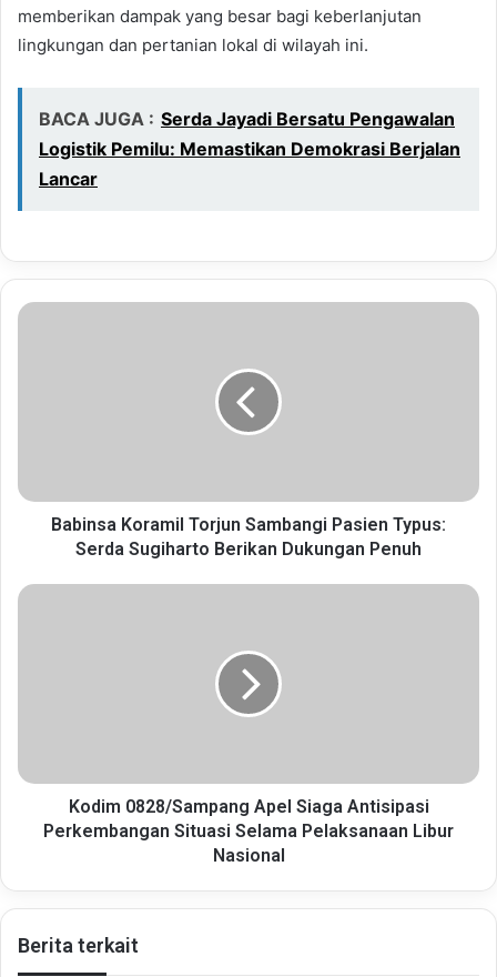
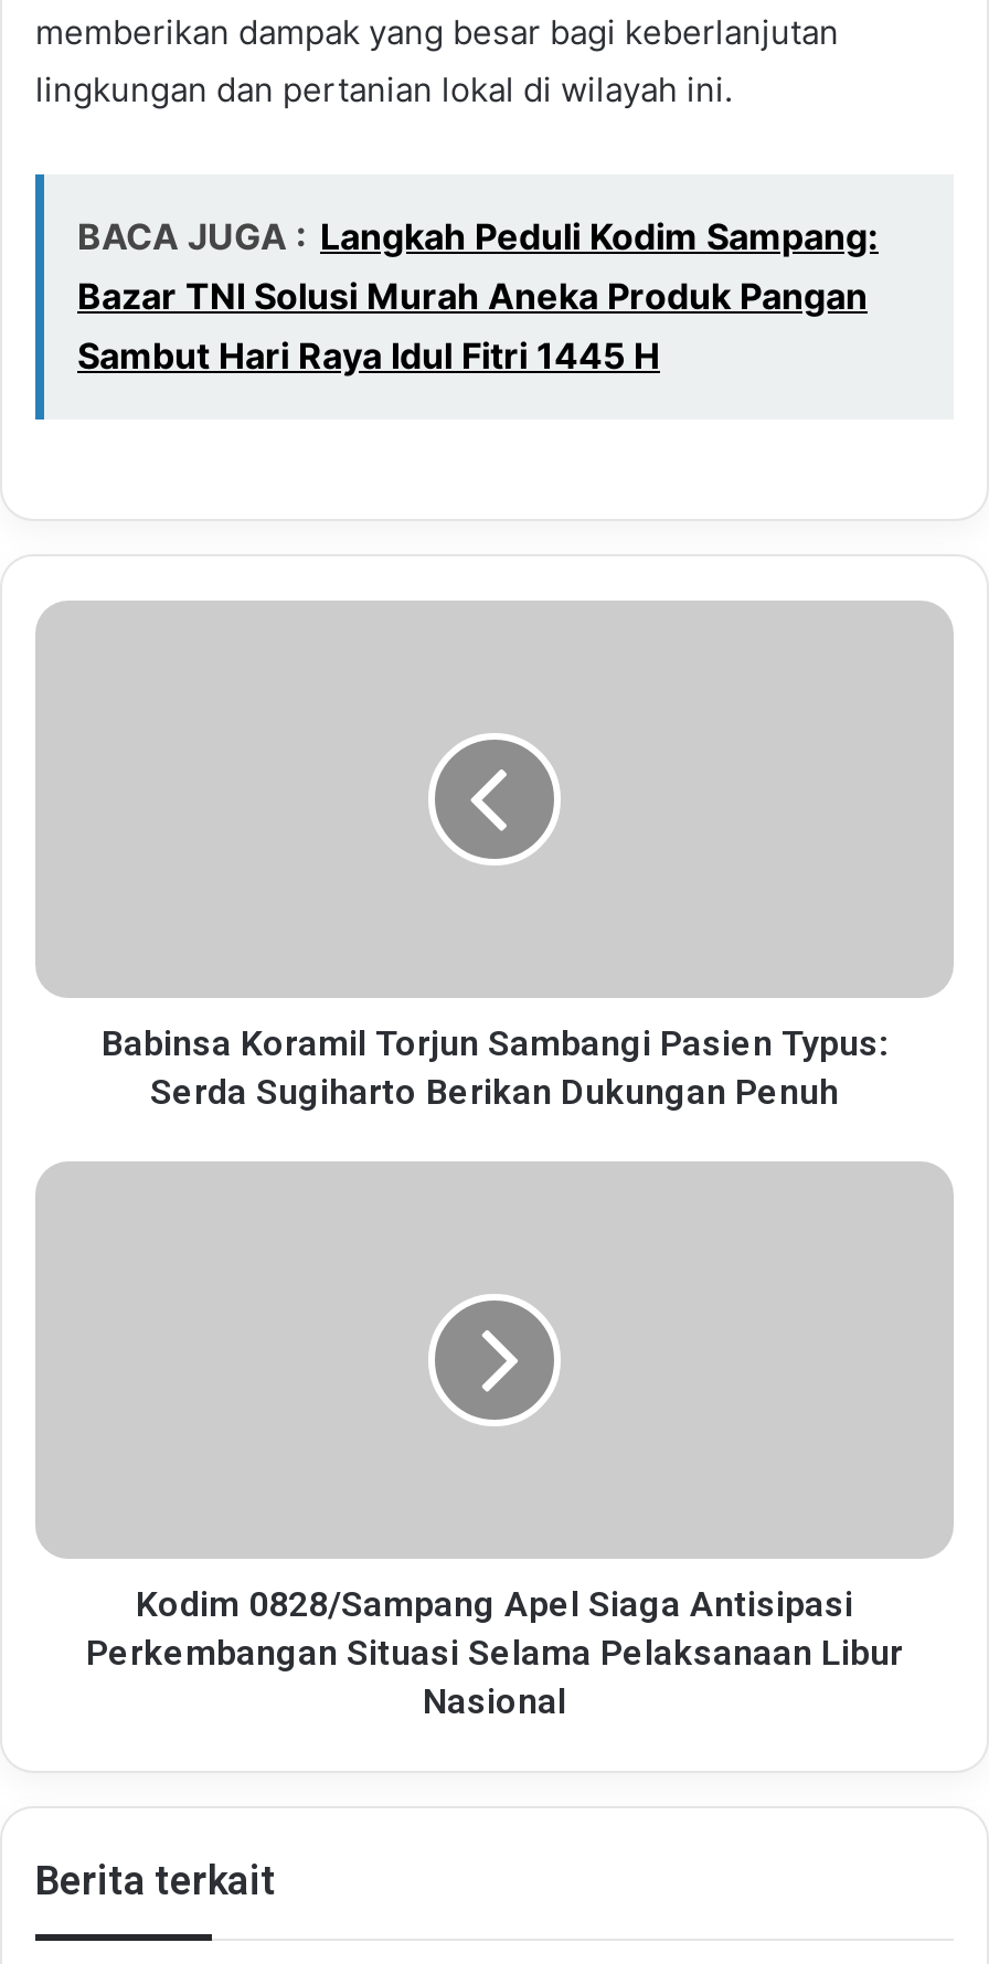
[39,107,460,189] BACA JUGA : Serda Jayadi Bersatu Pengawalan | Logistik Pemilu: Memastikan Demokrasi Berjalan | Lancar -> [77,213,879,377] BACA JUGA : Langkah Peduli Kodim Sampang: | Bazar TNI Solusi Murah Aneka Produk Pangan | Sambut Hari Raya Idul Fitri 1445 H

